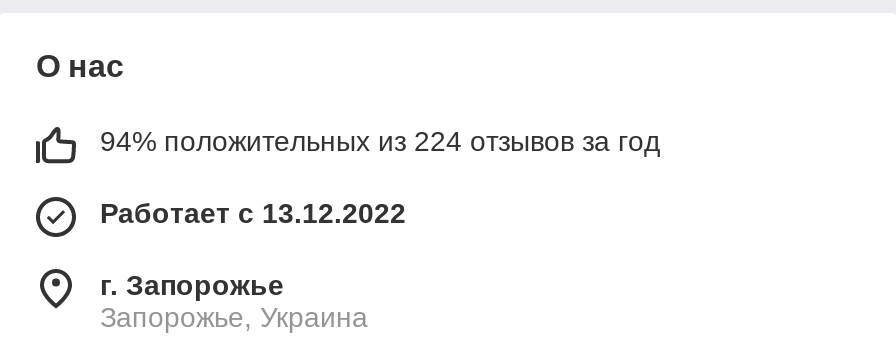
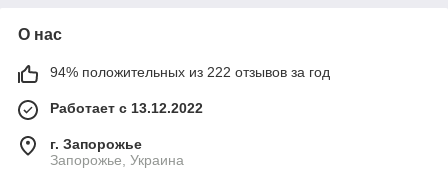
[100,125,660,157] 94% положительных из 224 отзывов за год -> [50,64,330,80] 94% положительных из 222 отзывов за год

